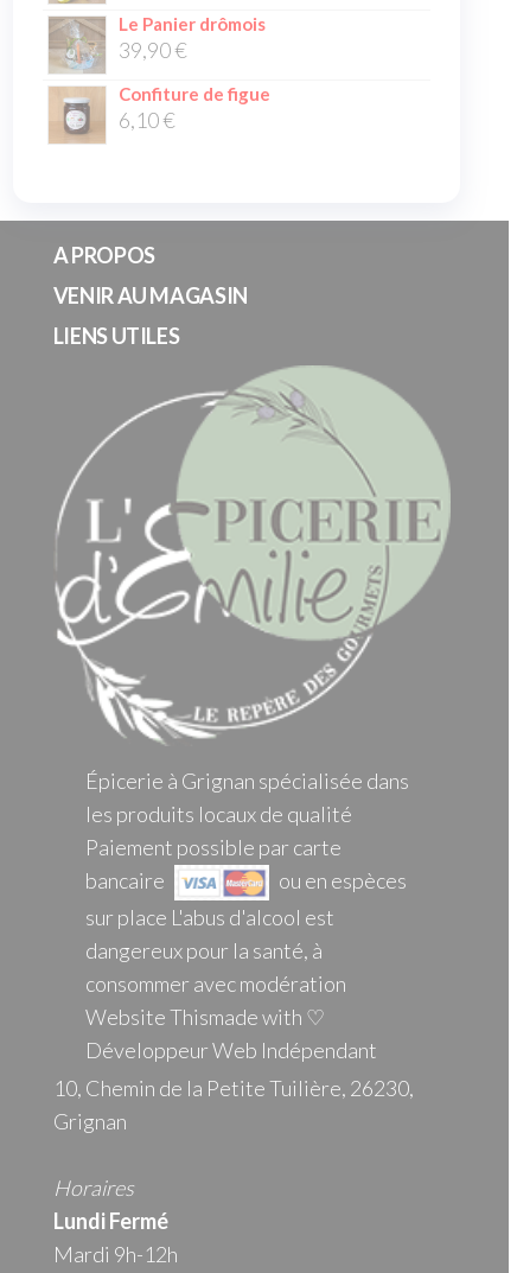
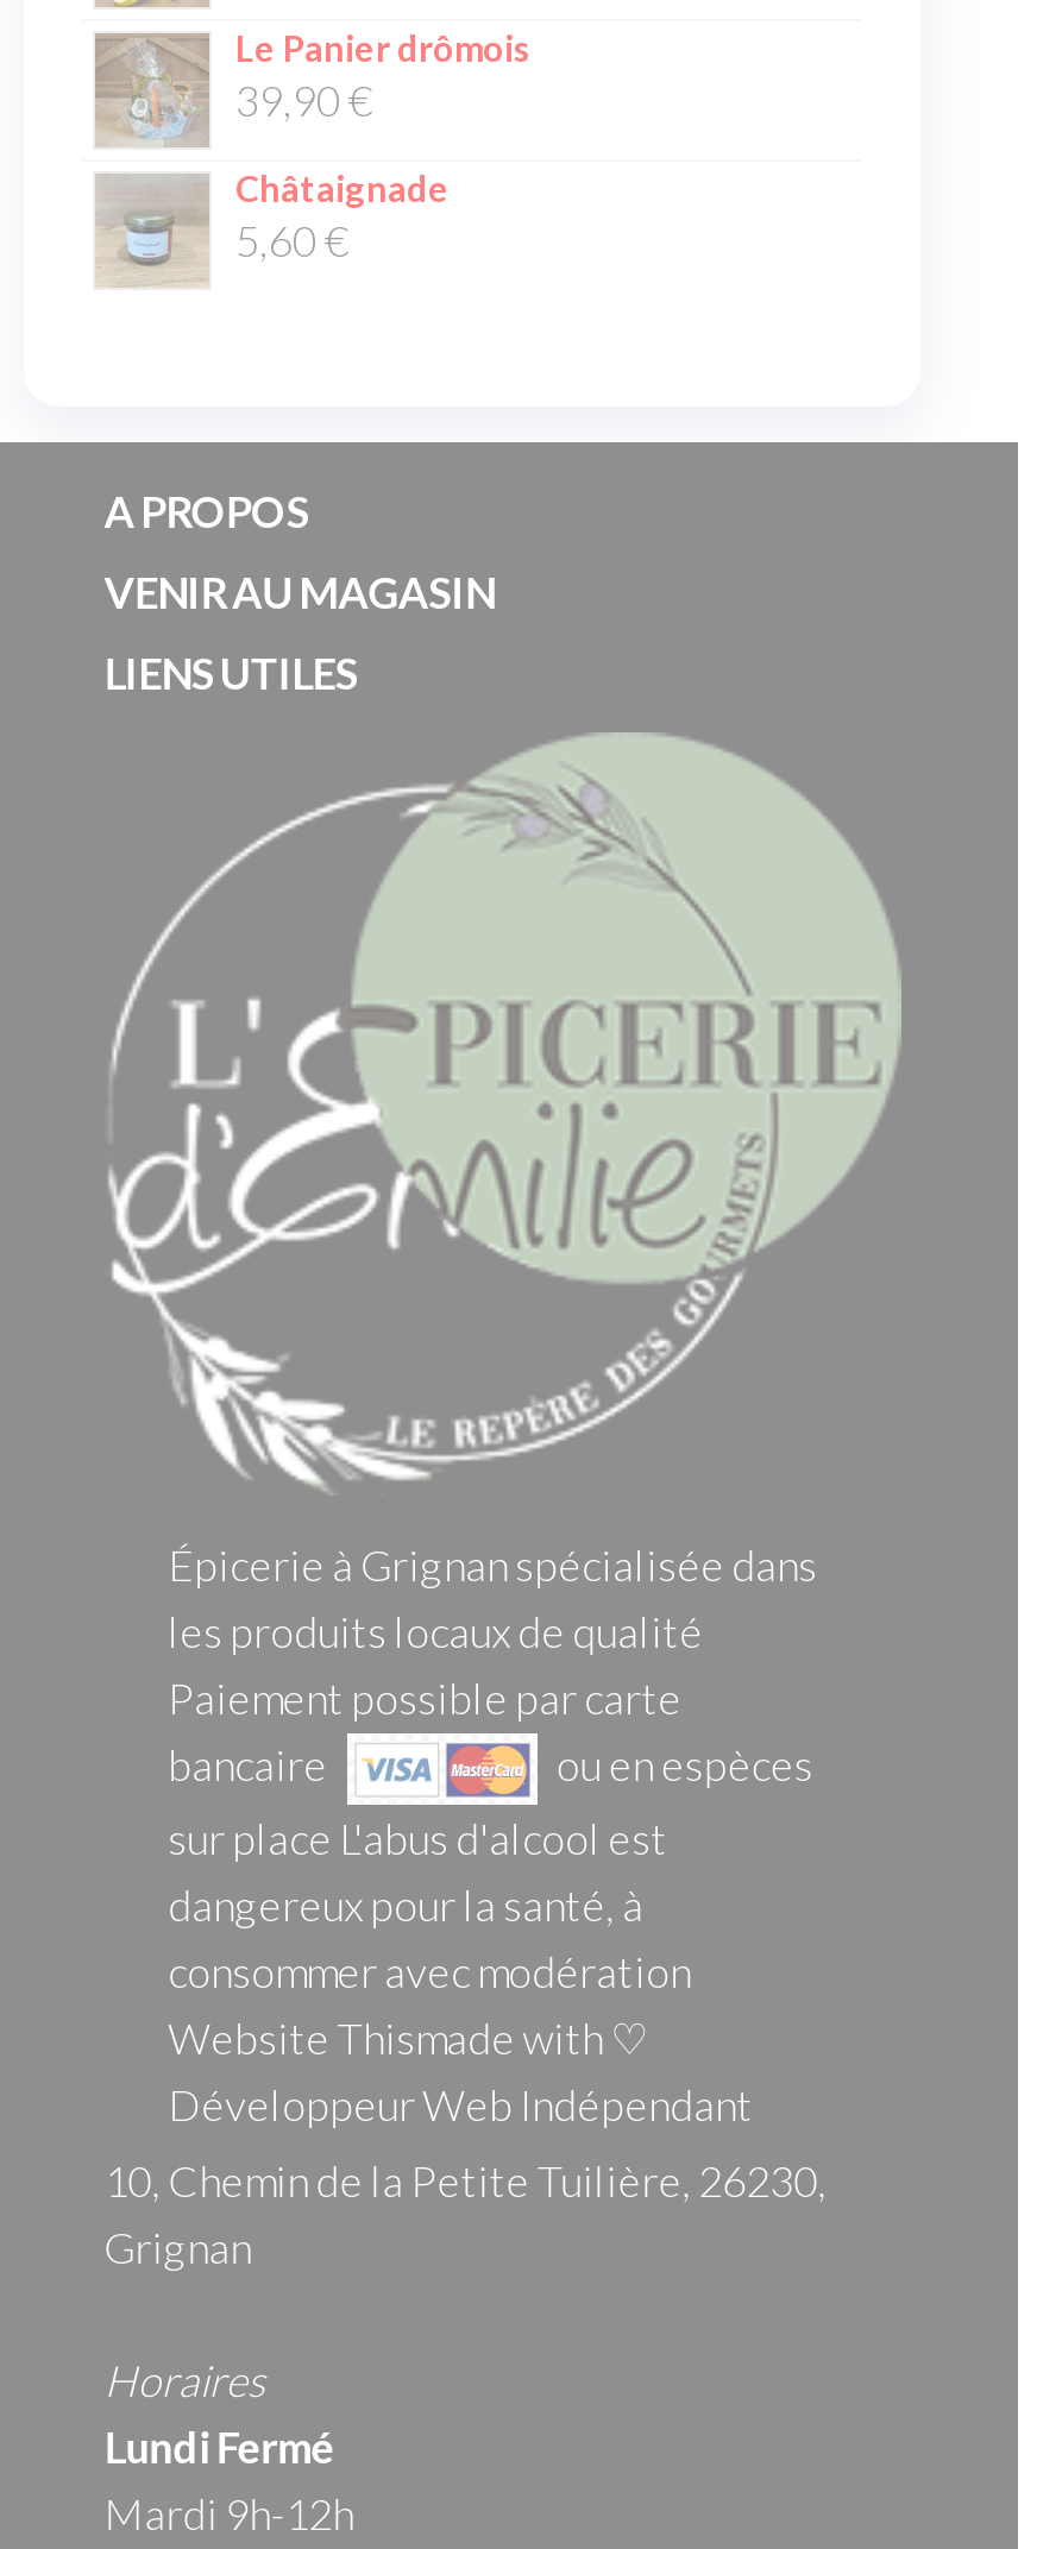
[49,83,270,142] [image] | Confiture de figue | 6,10 € -> [95,167,450,288] [image] | Châtaignade | 5,60 €

